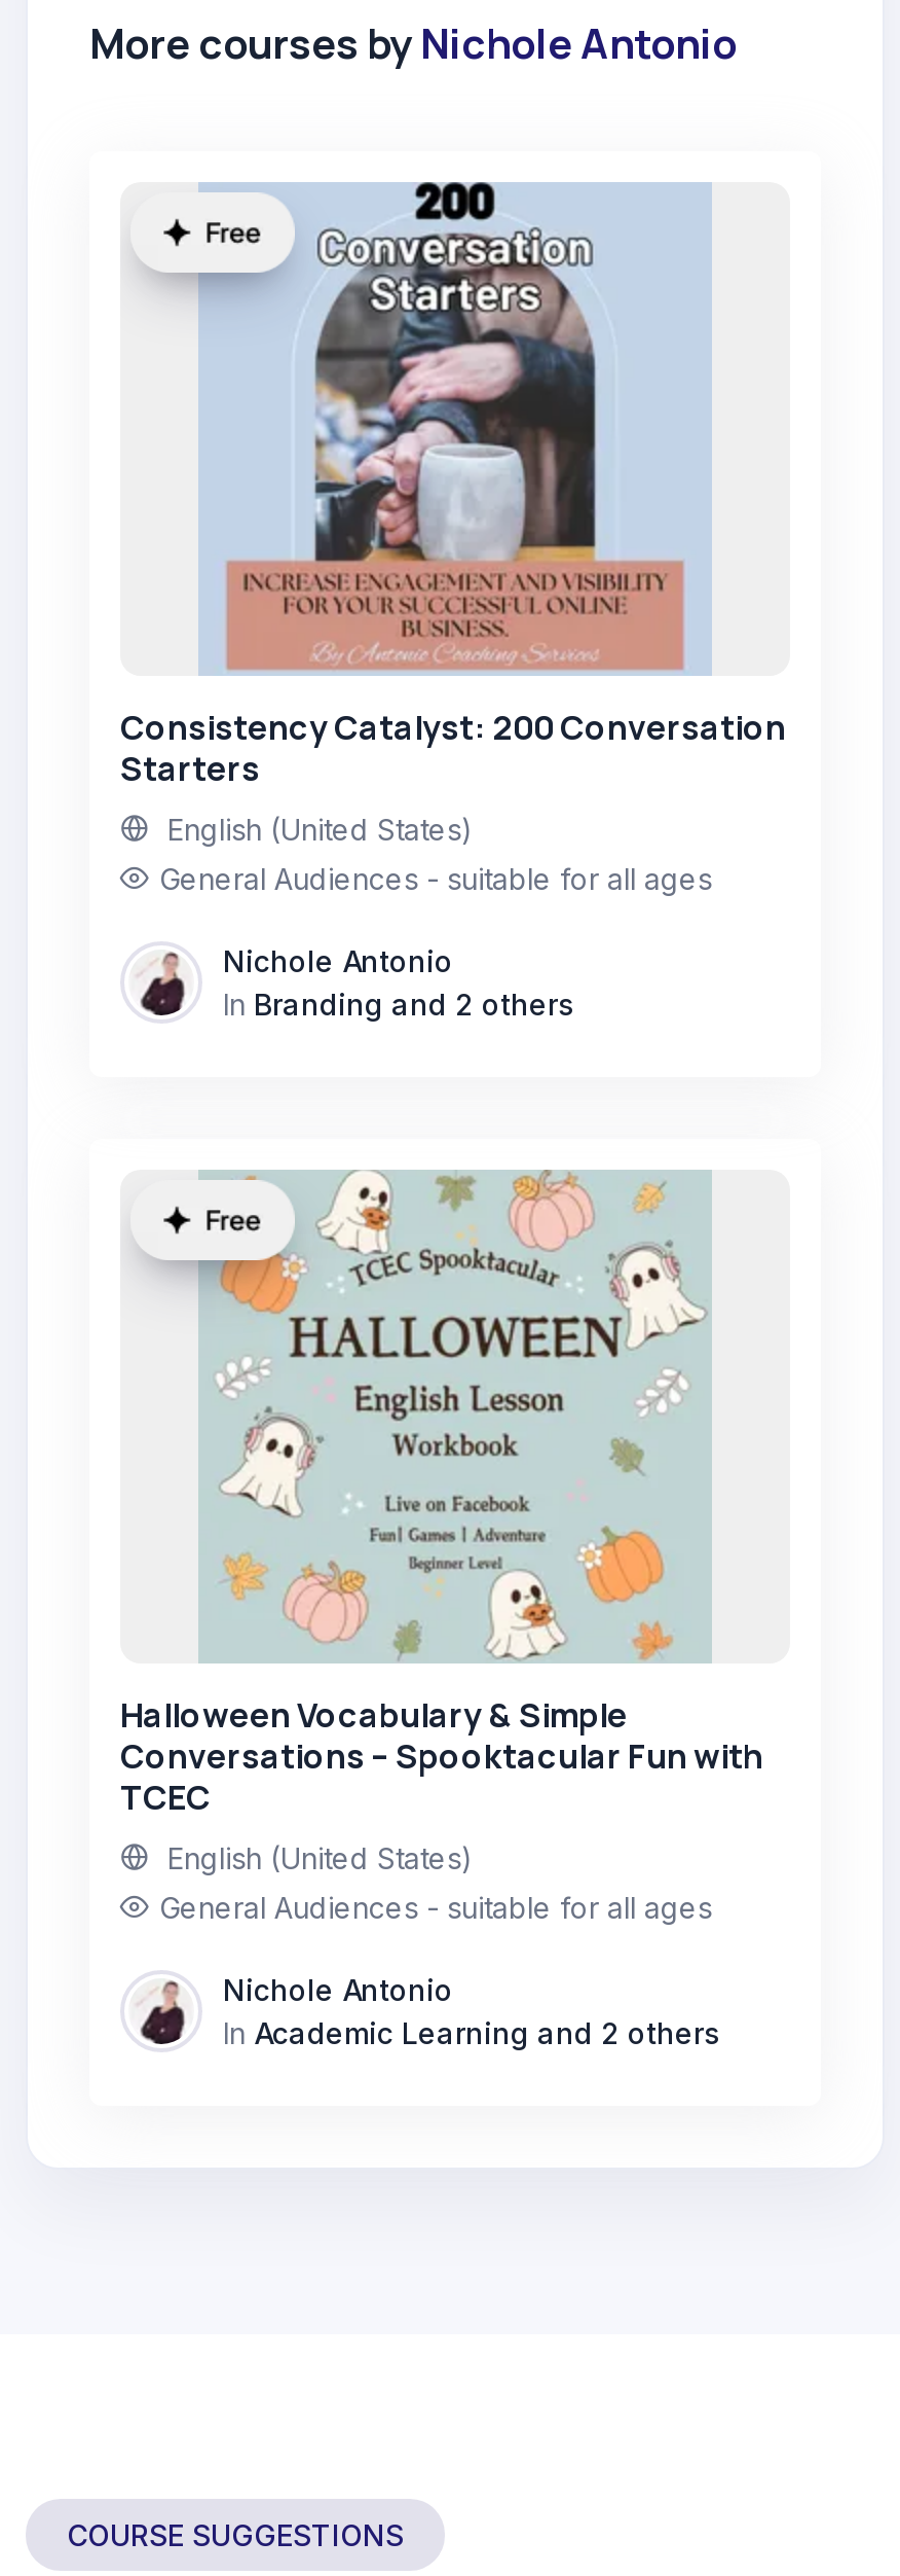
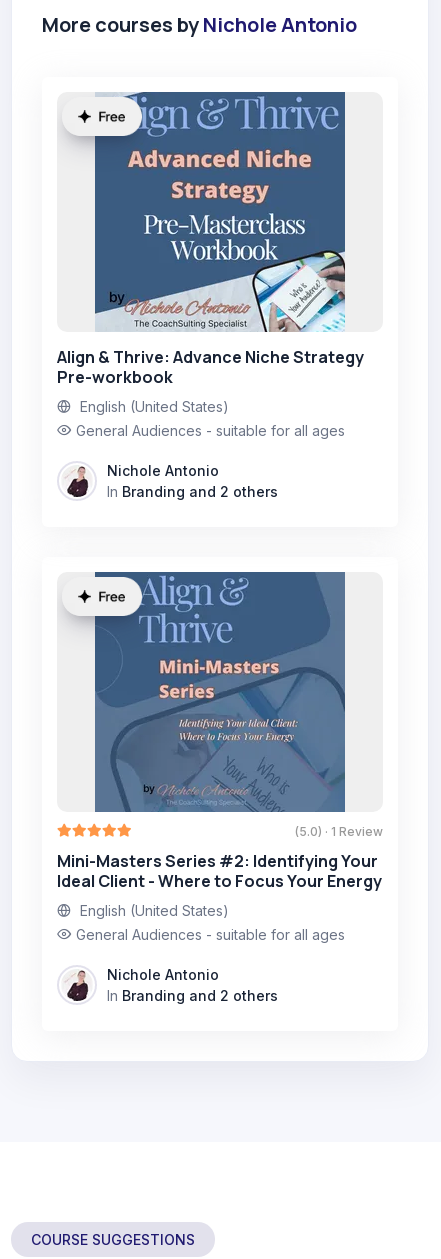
[120,182,786,791] [image] | Consistency Catalyst: 200 Conversation | Starters -> [57,91,364,388] [image] | Align & Thrive: Advance Niche Strategy | Pre-workbook
[120,1168,763,1820] [image] | Halloween Vocabulary & Simple | Conversations – Spooktacular Fun with | TCEC -> [57,571,383,892] [image] | (5.0) · 1 Review | Mini-Masters Series #2: Identifying Your | Ideal Client - Where to Focus Your Energy
[223,2015,720,2050] In Academic Learning and 2 others -> [107,987,278,1004] In Branding and 2 others

